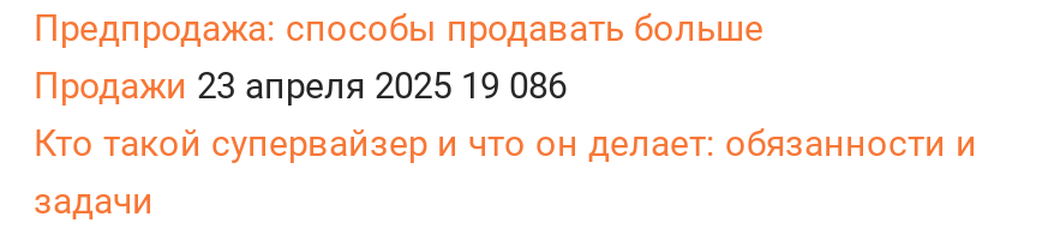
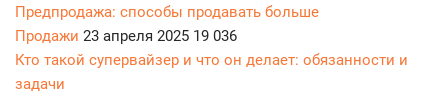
[34,66,567,109] Продажи 23 апреля 2025 19 086 -> [15,27,237,45] Продажи 23 апреля 2025 19 036

